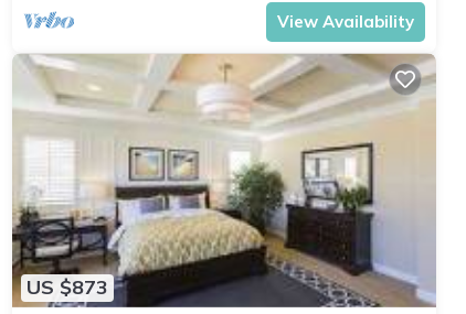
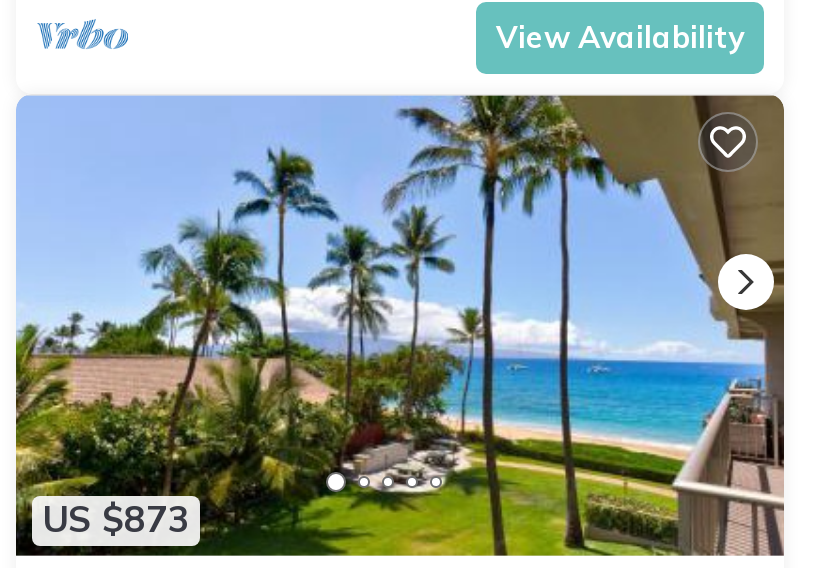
[11,53,436,307] [image] -> [14,94,786,556] [image]

